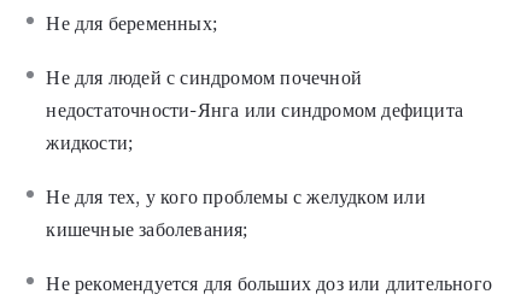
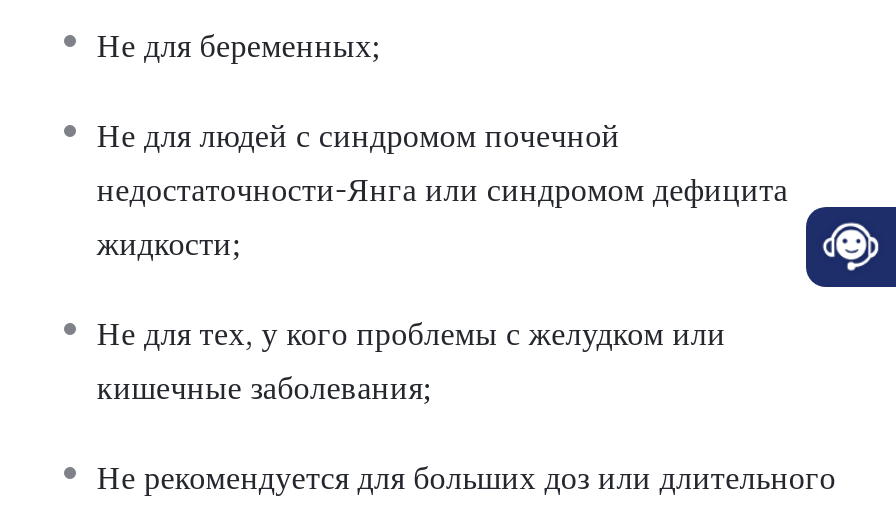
none -> [804,205,890,289] [image]

